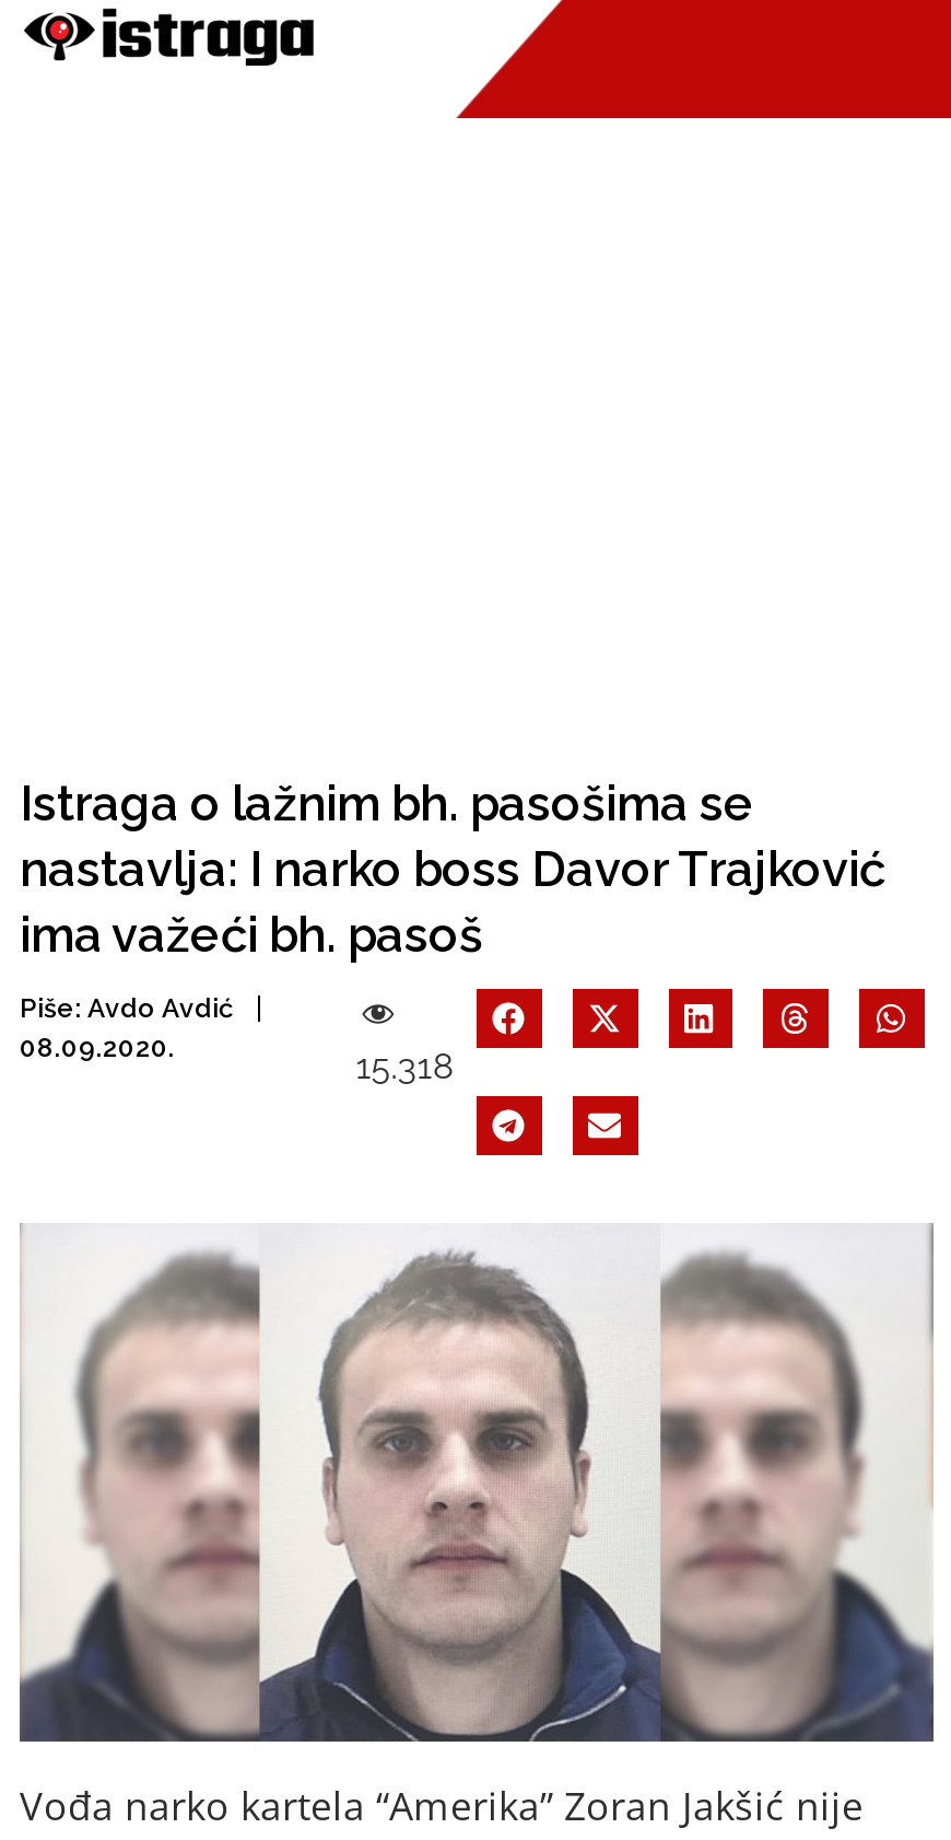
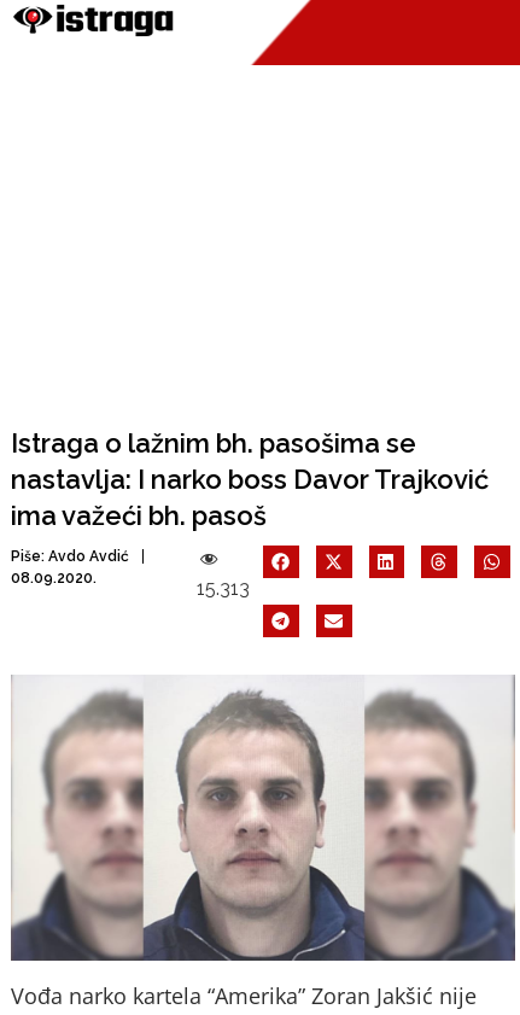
[356,1046,454,1087] 15.318 -> [197,577,250,600] 15.313

